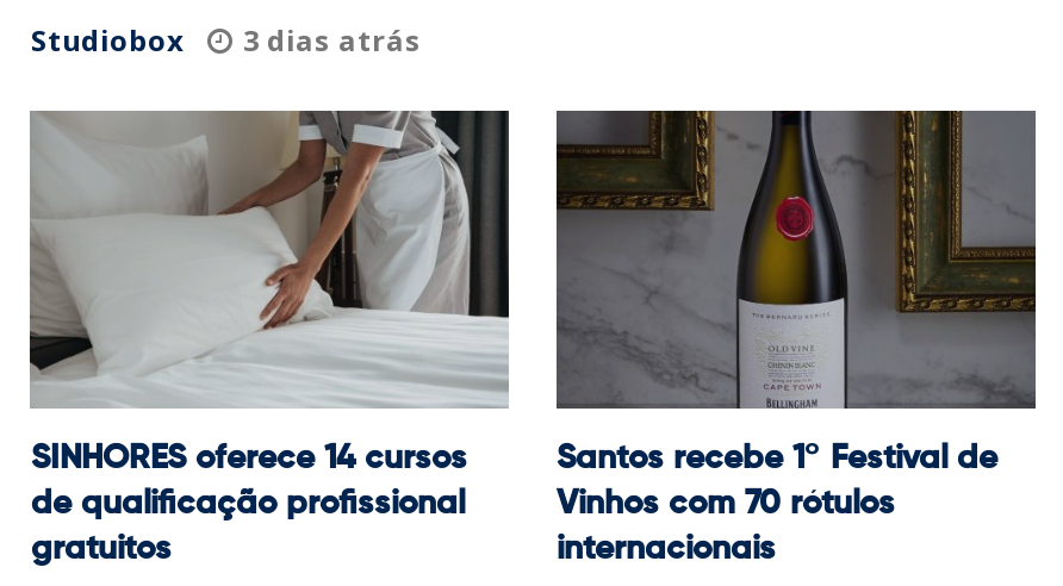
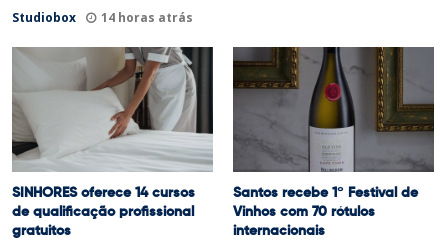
[31,21,422,61] Studiobox 3 dias atrás -> [12,9,193,26] Studiobox 14 horas atrás

